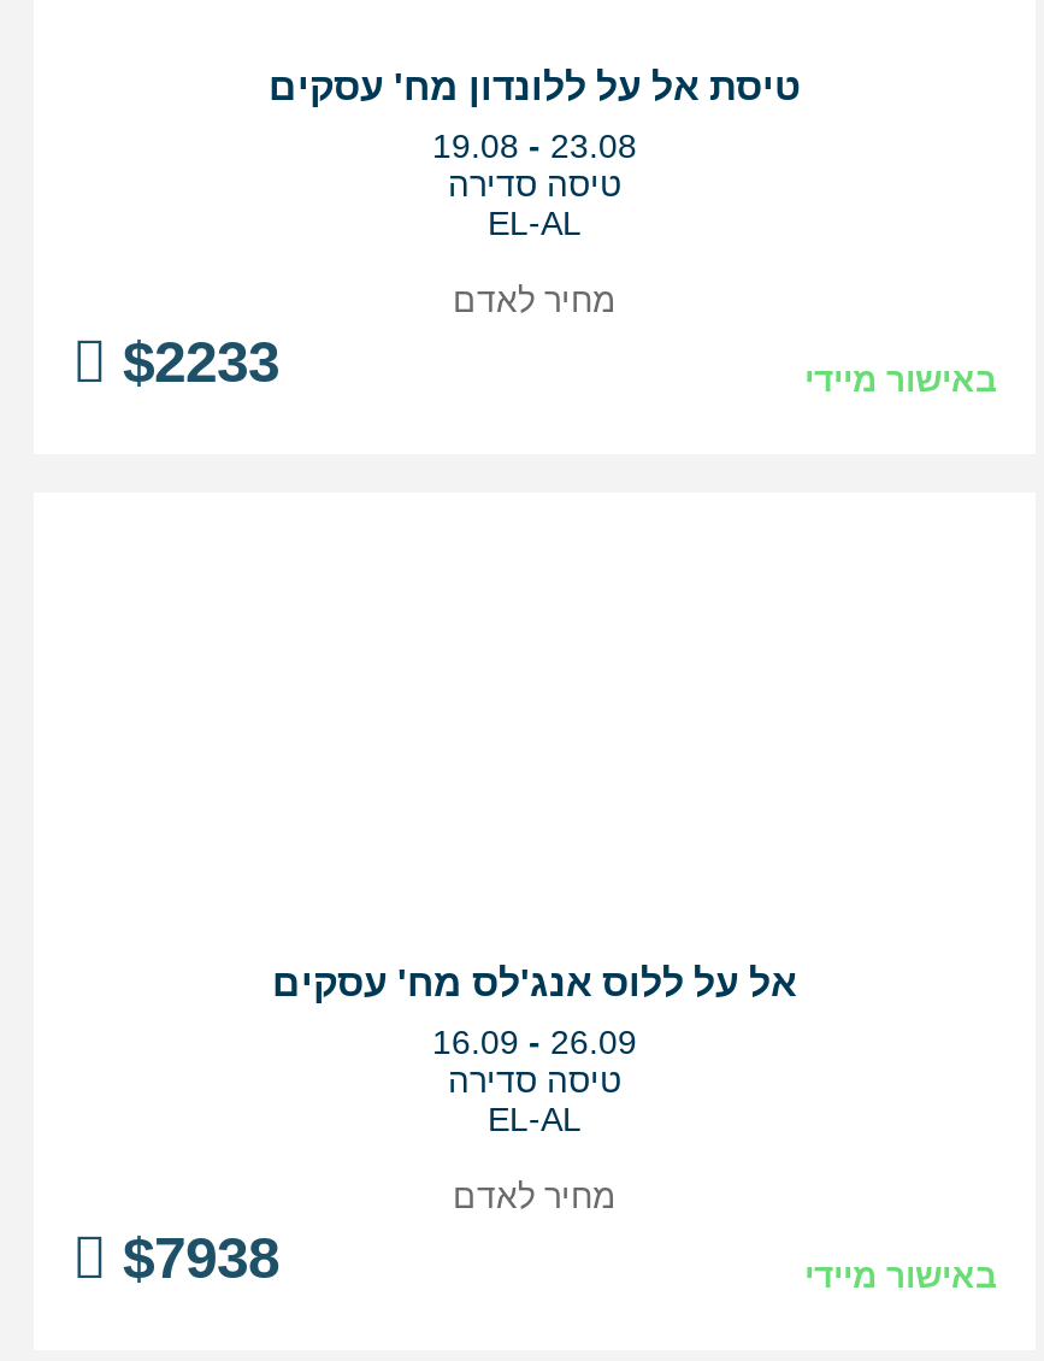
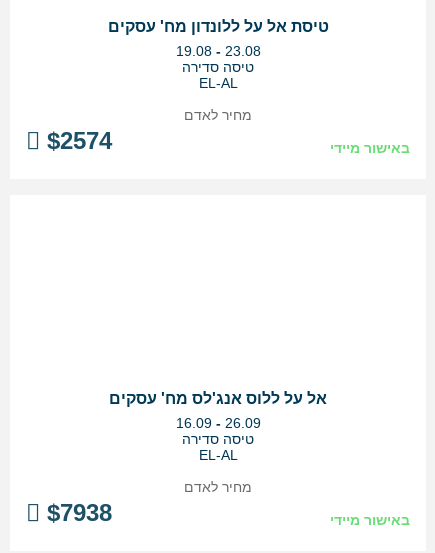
[123,329,279,394] $2233 -> [47,127,112,154] $2574

